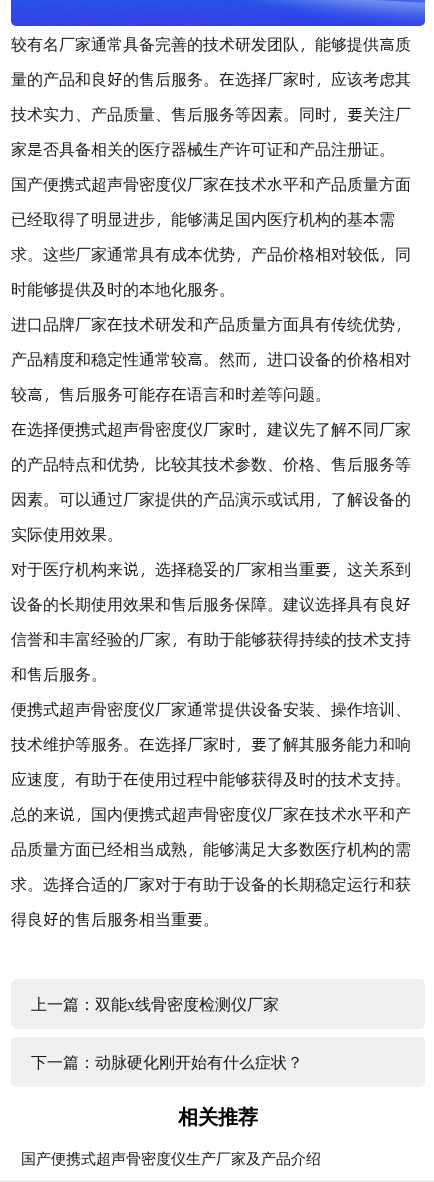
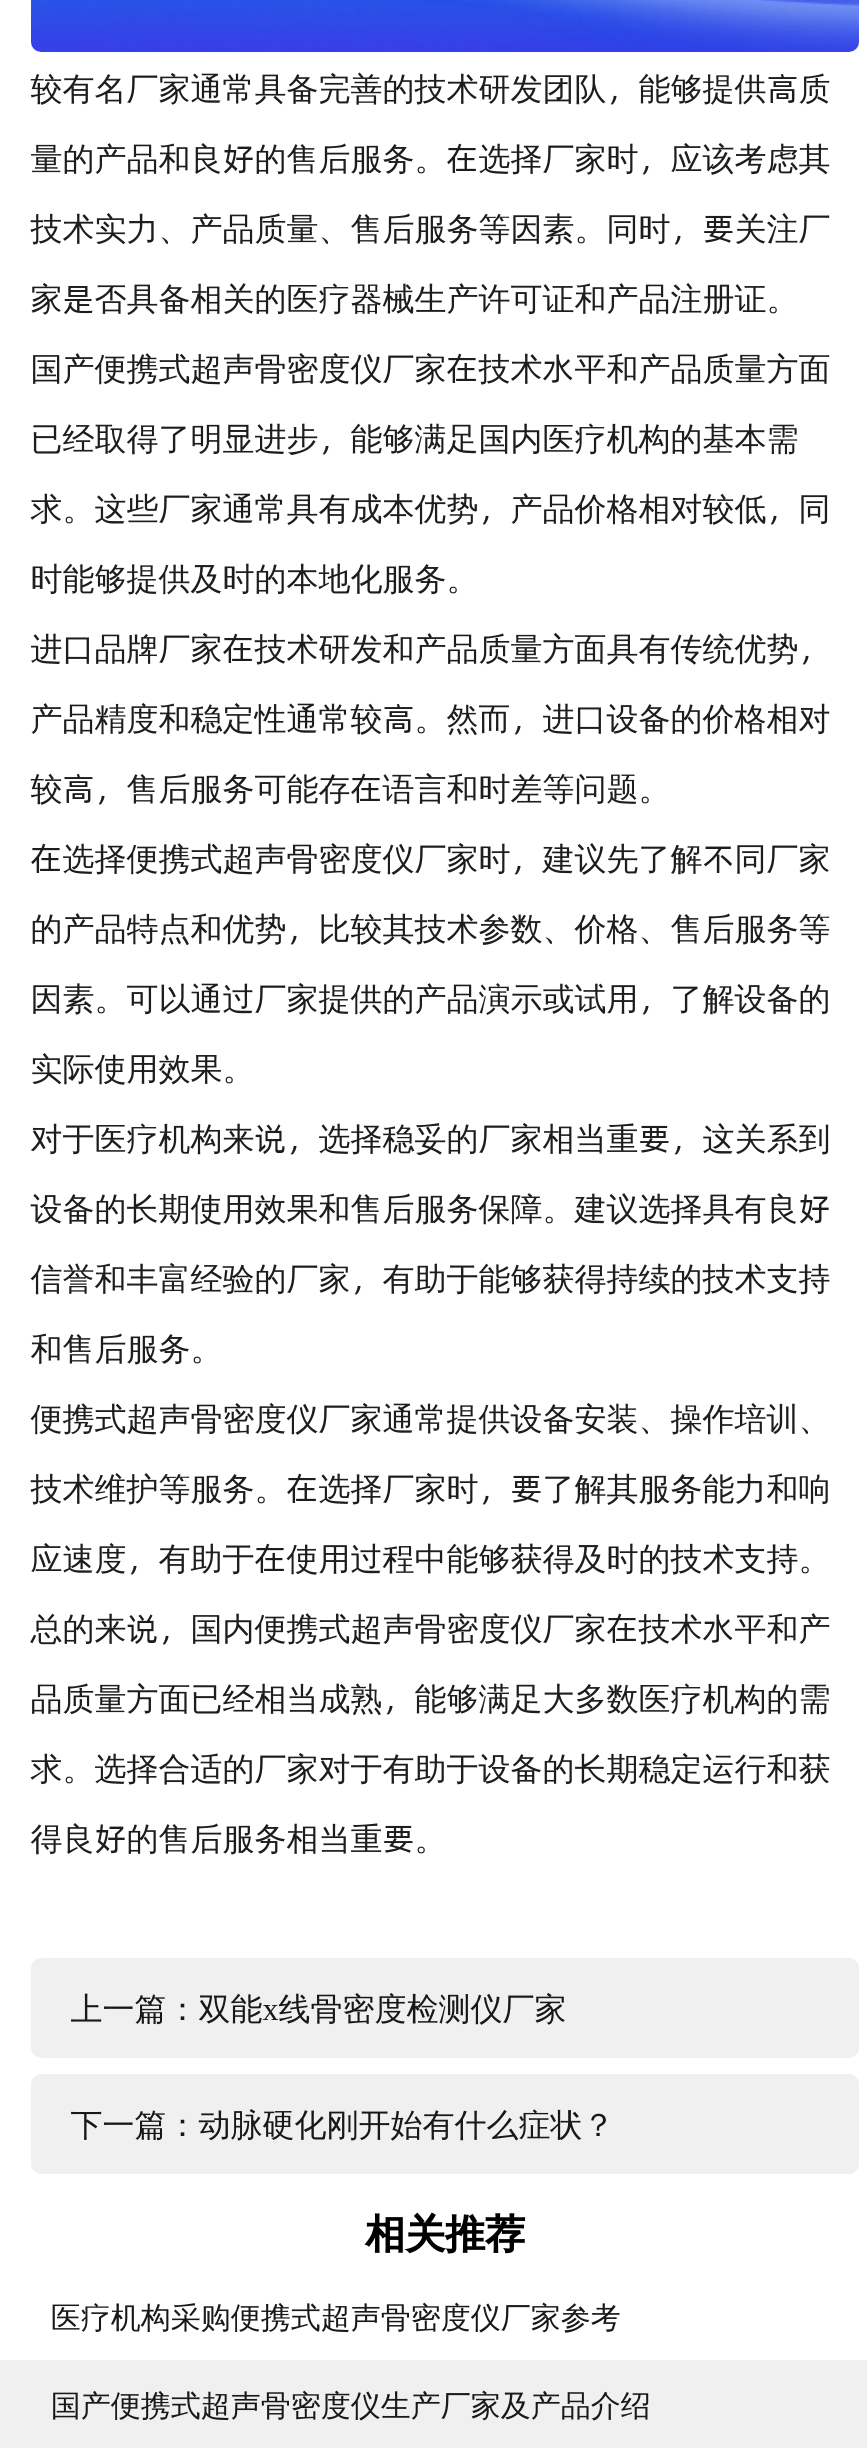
none -> [51,2294,621,2336] 医疗机构采购便携式超声骨密度仪厂家参考

